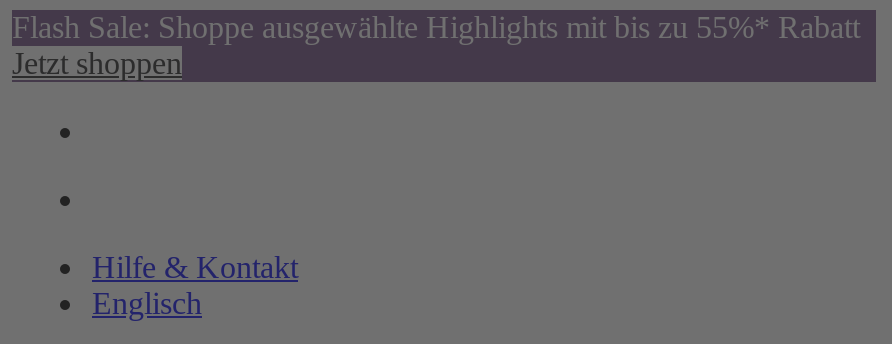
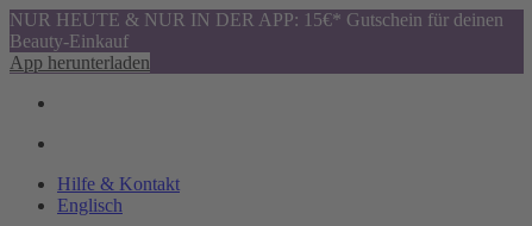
[12,10,860,80] Flash Sale: Shoppe ausgewählte Highlights mit bis zu 55%* Rabatt | Jetzt shoppen -> [10,10,503,73] NUR HEUTE & NUR IN DER APP: 15€* Gutschein für deinen | Beauty-Einkauf | App herunterladen

